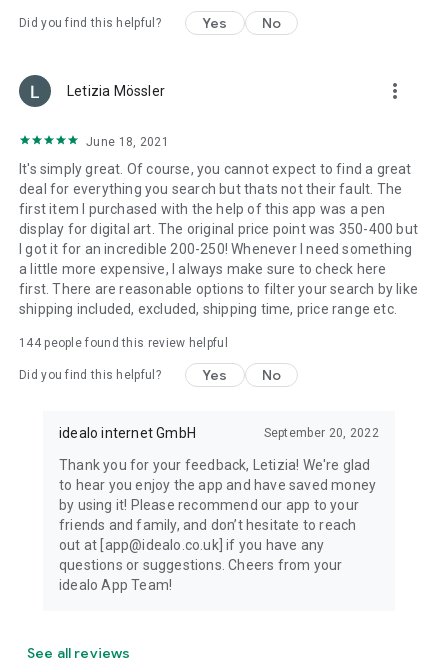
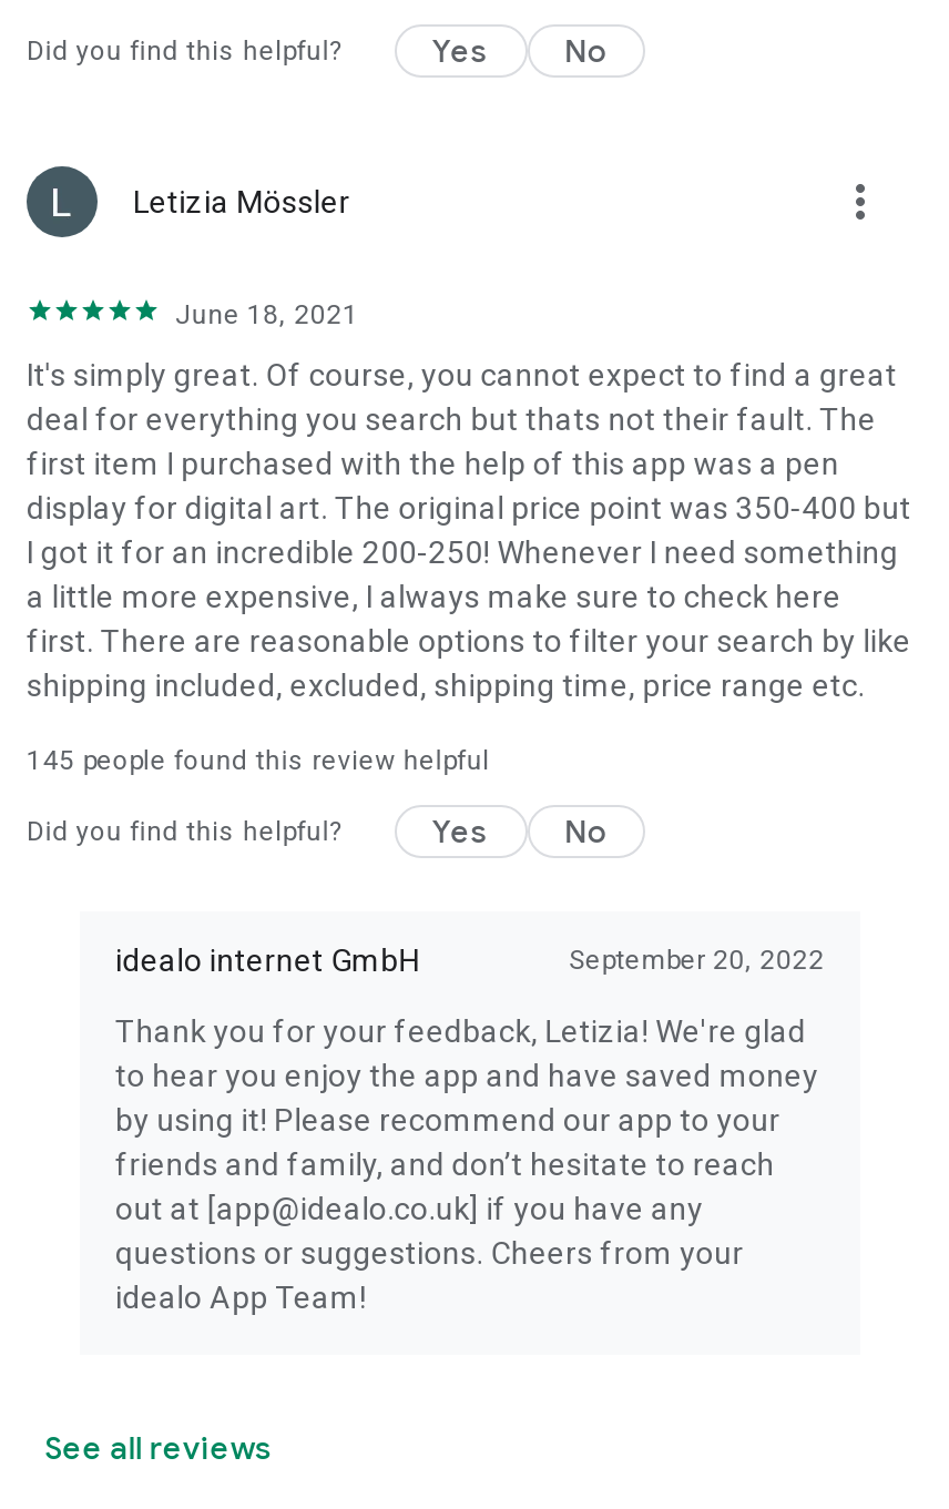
[19,336,228,350] 144 people found this review helpful -> [27,745,490,776] 145 people found this review helpful

